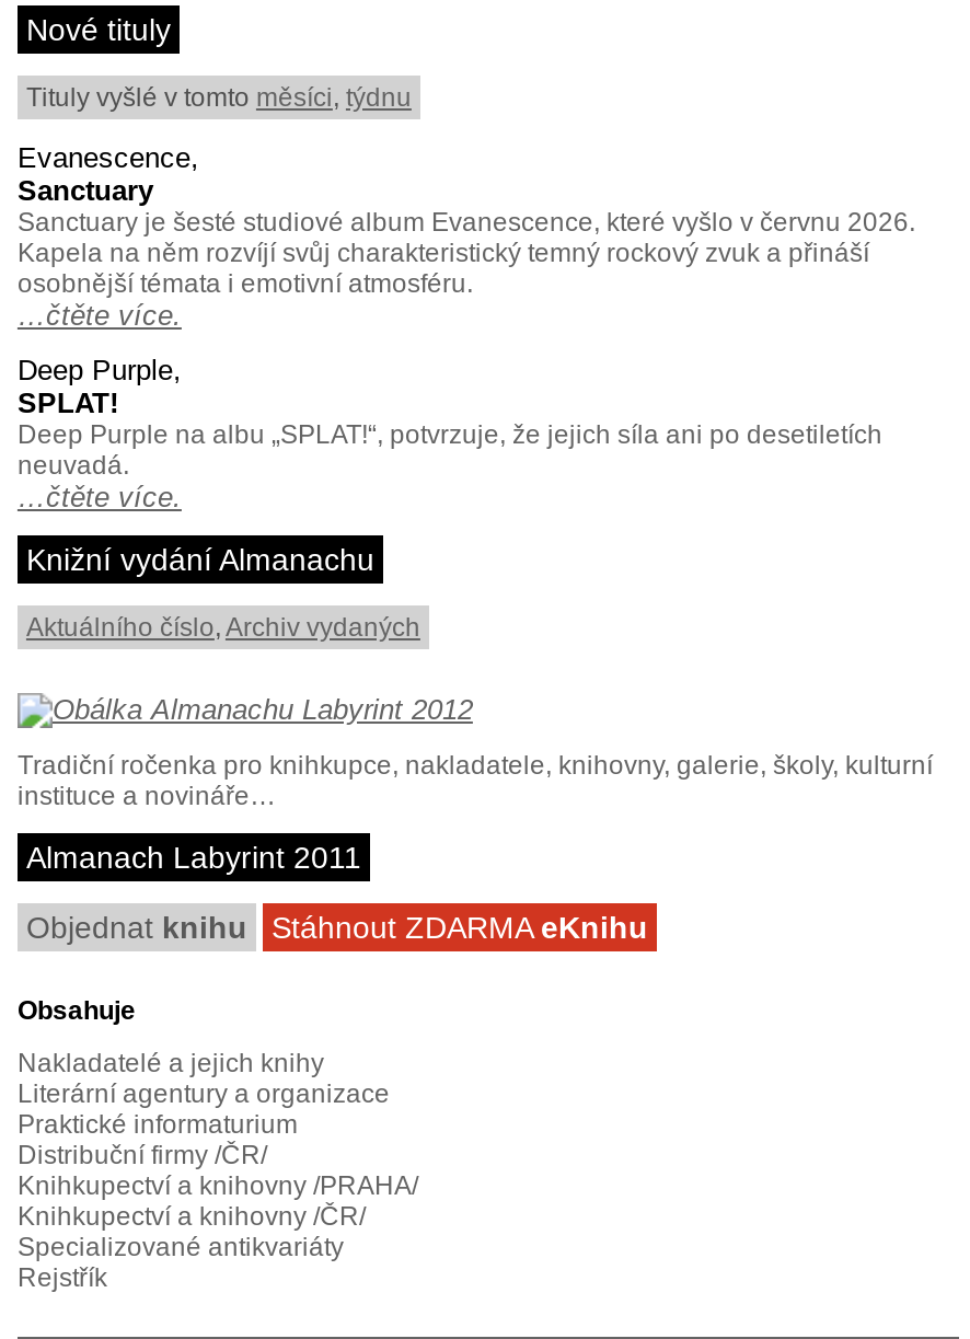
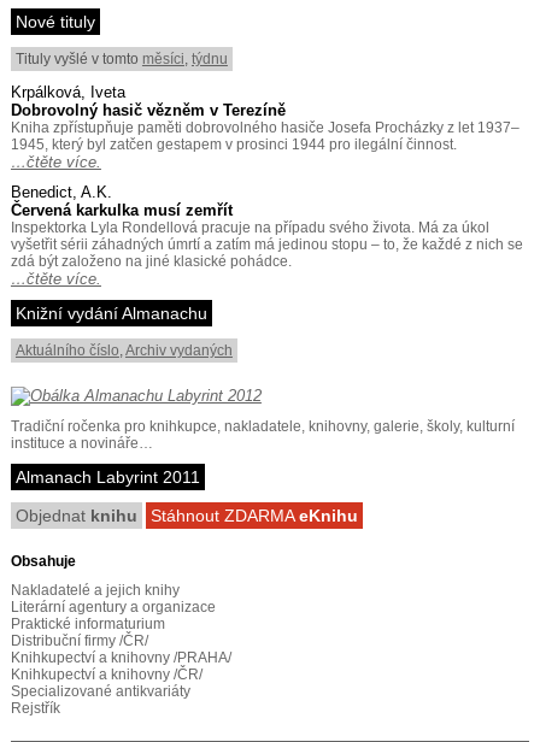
[18,141,915,299] Evanescence, | Sanctuary | Sanctuary je šesté studiové album Evanescence, které vyšlo v červnu 2026. | Kapela na něm rozvíjí svůj charakteristický temný rockový zvuk a přináší | osobnější témata i emotivní atmosféru. -> [11,83,520,153] Krpálková, Iveta | Dobrovolný hasič vězněm v Terezíně | Kniha zpřístupňuje paměti dobrovolného hasiče Josefa Procházky z let 1937– | 1945, který byl zatčen gestapem v prosinci 1944 pro ilegální činnost.
[18,354,882,481] Deep Purple, | SPLAT! | Deep Purple na albu „SPLAT!“, potvrzuje, že jejich síla ani po desetiletích | neuvadá. -> [11,183,523,270] Benedict, A.K. | Červená karkulka musí zemřít | Inspektorka Lyla Rondellová pracuje na případu svého života. Má za úkol | vyšetřit sérii záhadných úmrtí a zatím má jedinou stopu – to, že každé z nich se | zdá být založeno na jiné klasické pohádce.

